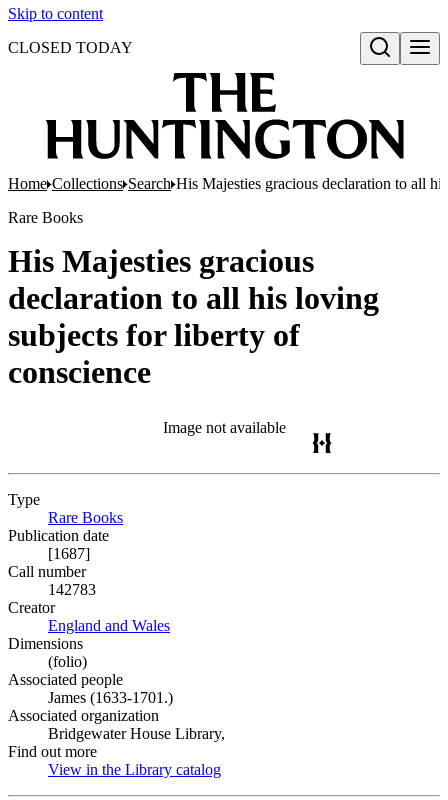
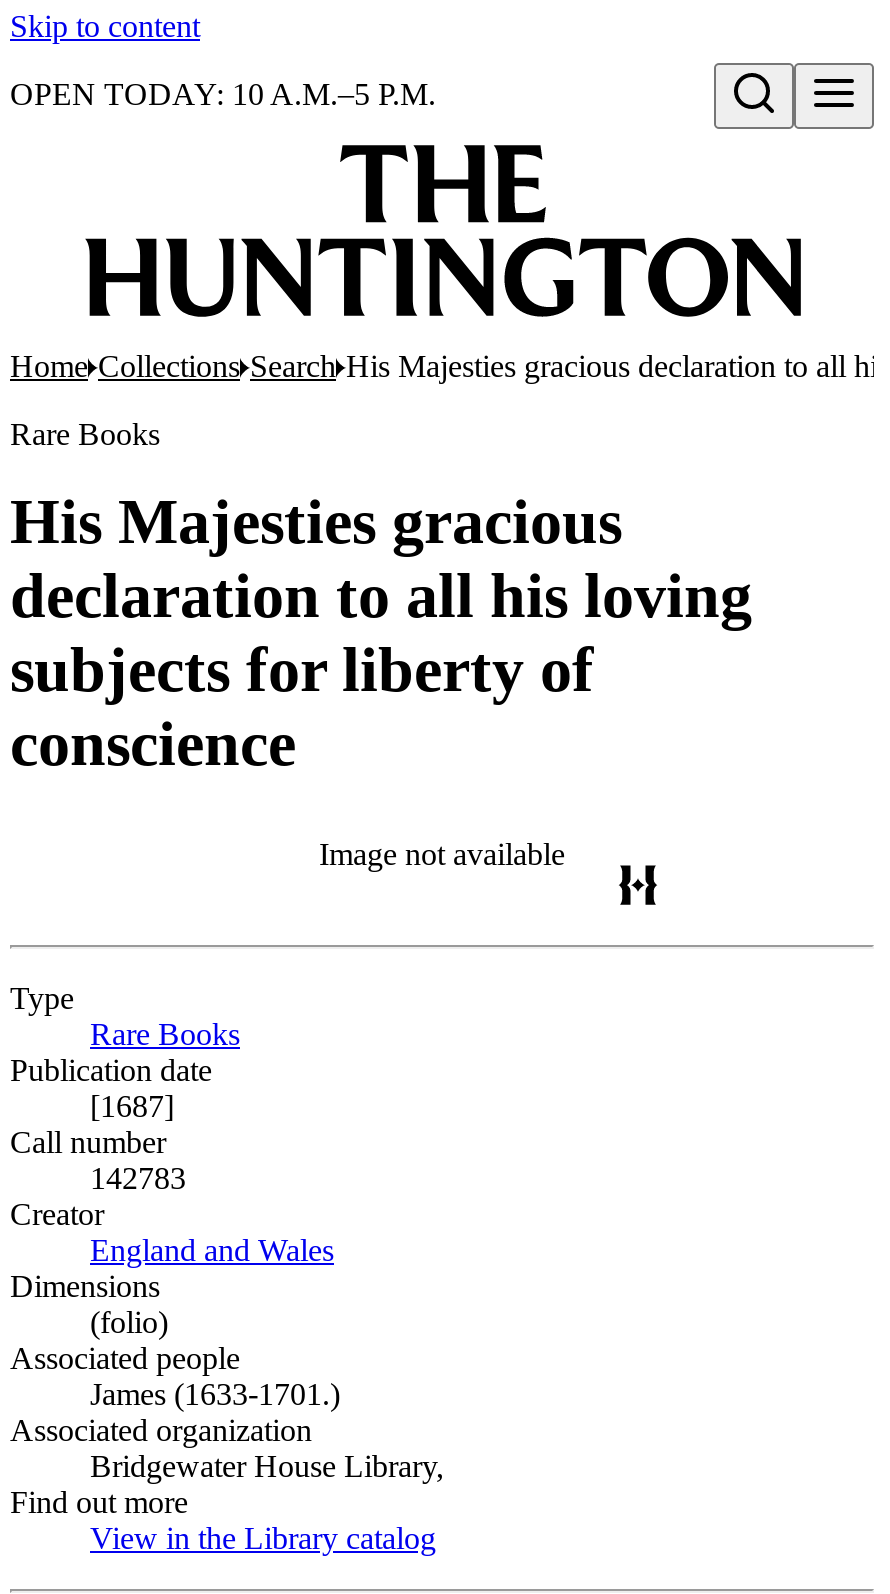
[8,39,133,56] CLOSED TODAY -> [10,77,436,111] OPEN TODAY: 10 A.M.–5 P.M.

